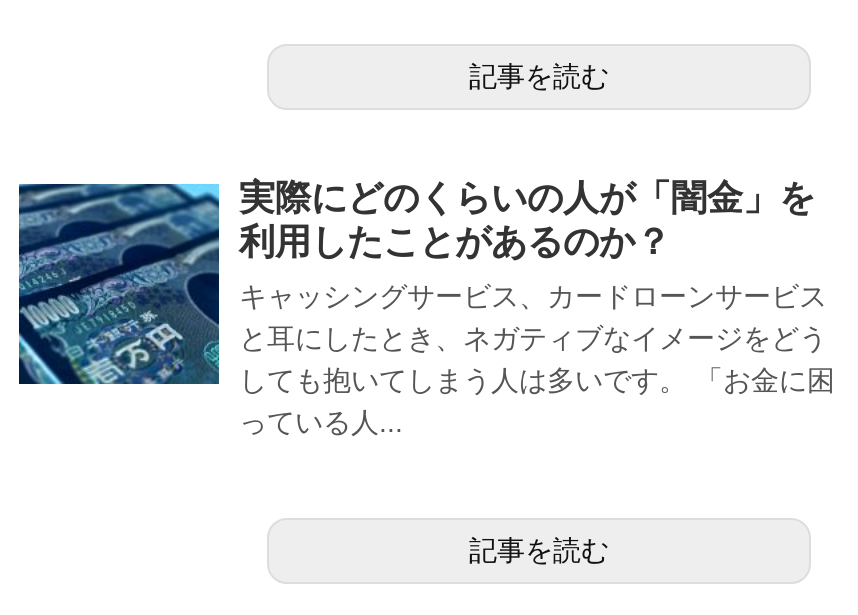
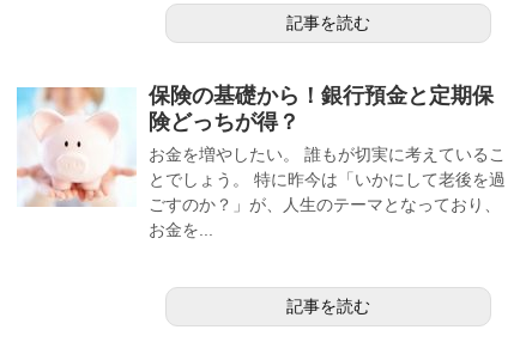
[17,179,835,439] [image] | 実際にどのくらいの人が「闇金」を | 利用したことがあるのか？ | キャッシングサービス、カードローンサービス | と耳にしたとき、ネガティブなイメージをどう | しても抱いてしまう人は多いです。 「お金に困 | っている人... -> [16,84,506,240] [image] | 保険の基礎から！銀行預金と定期保 | 険どっちが得？ | お金を増やしたい。 誰もが切実に考えているこ | とでしょう。 特に昨今は「いかにして老後を過 | ごすのか？」が、人生のテーマとなっており、 | お金を...

